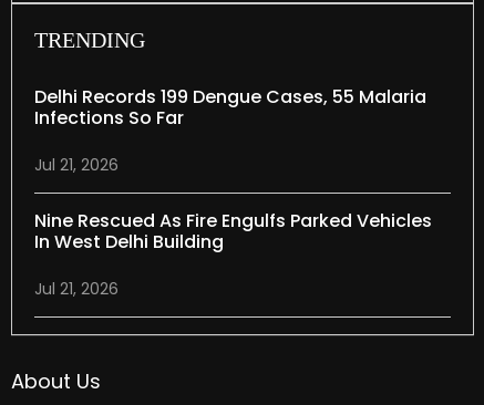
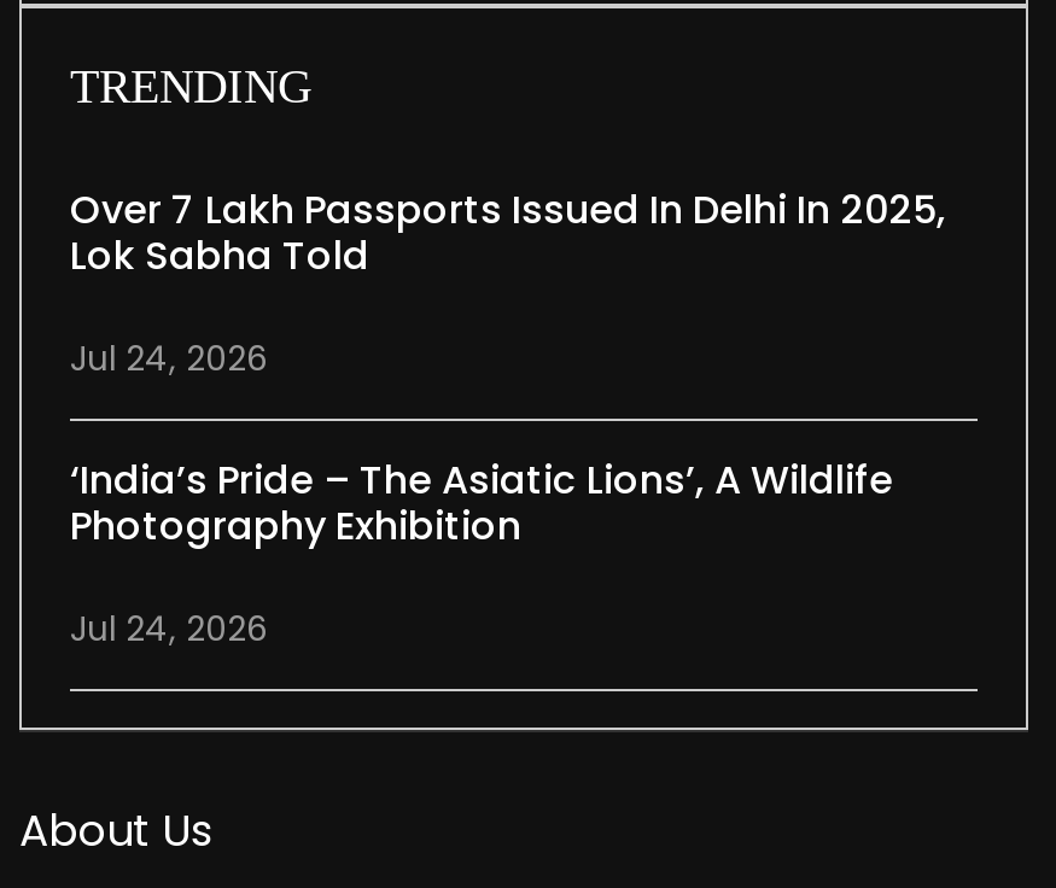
[34,84,426,130] Delhi Records 199 Dengue Cases, 55 Malaria | Infections So Far -> [70,181,946,283] Over 7 Lakh Passports Issued In Delhi In 2025, | Lok Sabha Told
[34,153,119,175] Jul 21, 2026 -> [70,333,268,382] Jul 24, 2026
[34,208,432,254] Nine Rescued As Fire Engulfs Parked Vehicles | In West Delhi Building -> [70,451,893,553] ‘India’s Pride – The Asiatic Lions’, A Wildlife | Photography Exhibition
[34,277,119,299] Jul 21, 2026 -> [70,604,268,652] Jul 24, 2026

